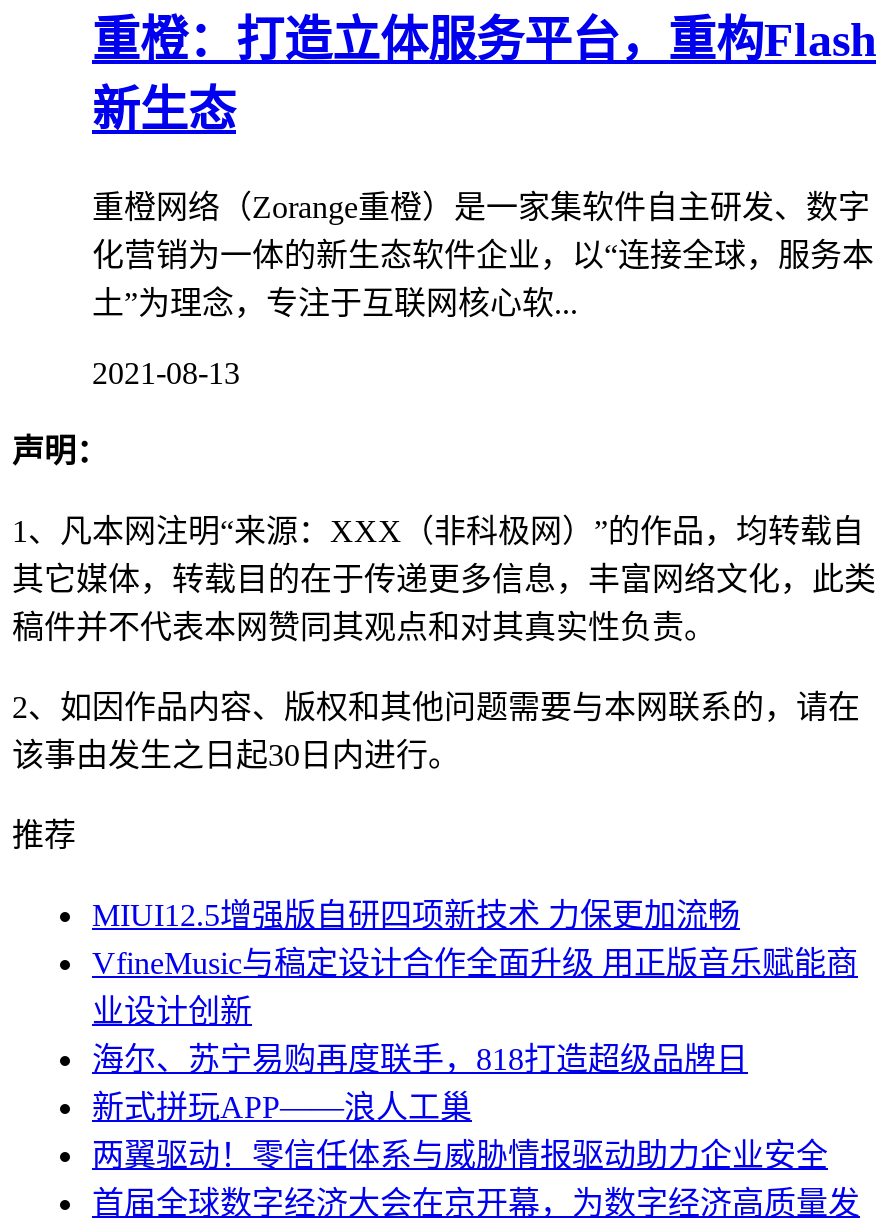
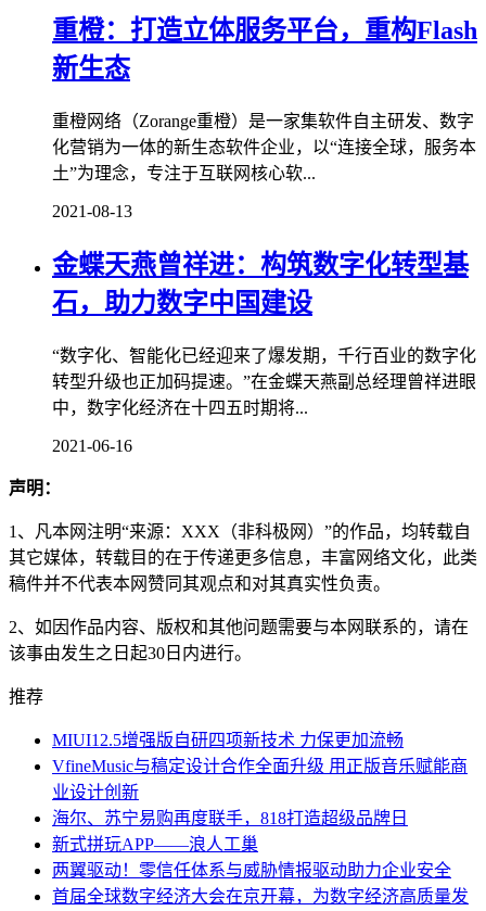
none -> [52,251,476,455] 金蝶天燕曾祥进：构筑数字化转型基 | 石，助力数字中国建设 | “数字化、智能化已经迎来了爆发期，千行百业的数字化 | 转型升级也正加码提速。”在金蝶天燕副总经理曾祥进眼 | 中，数字化经济在十四五时期将... | 2021-06-16

